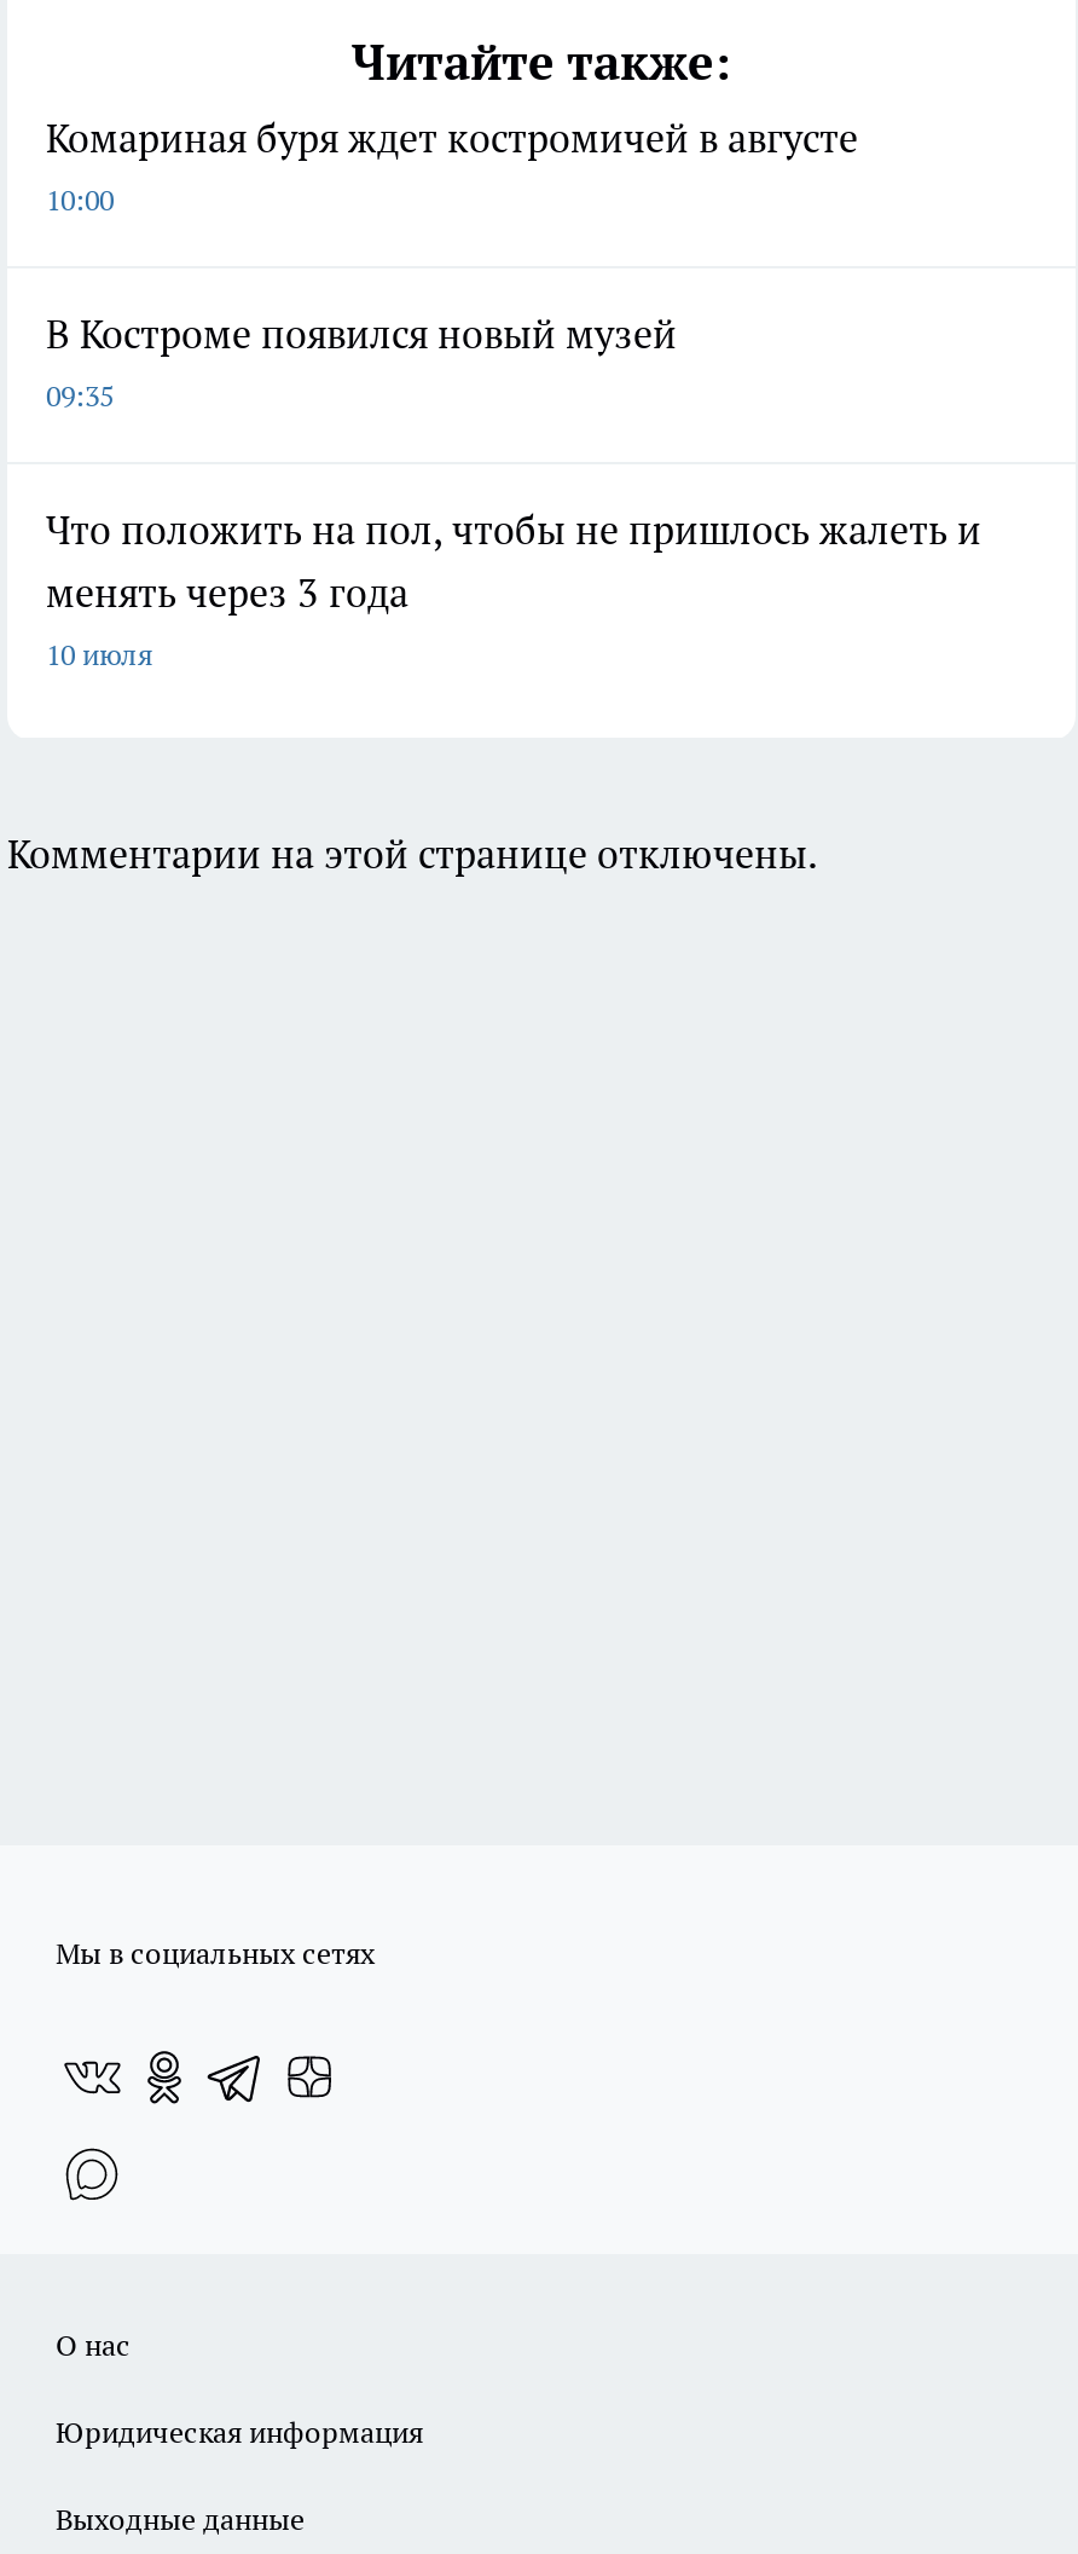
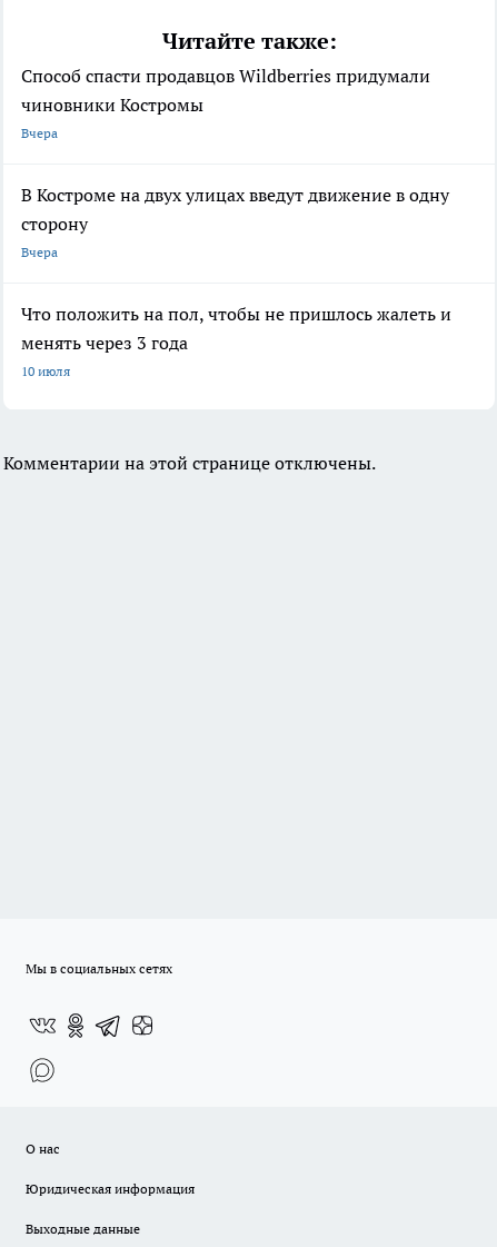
[46,113,858,217] Комариная буря ждет костромичей в августе | 10:00 -> [21,64,430,141] Способ спасти продавцов Wildberries придумали | чиновники Костромы | Вчера
[46,309,677,413] В Костроме появился новый музей | 09:35 -> [21,183,449,260] В Костроме на двух улицах введут движение в одну | сторону | Вчера

